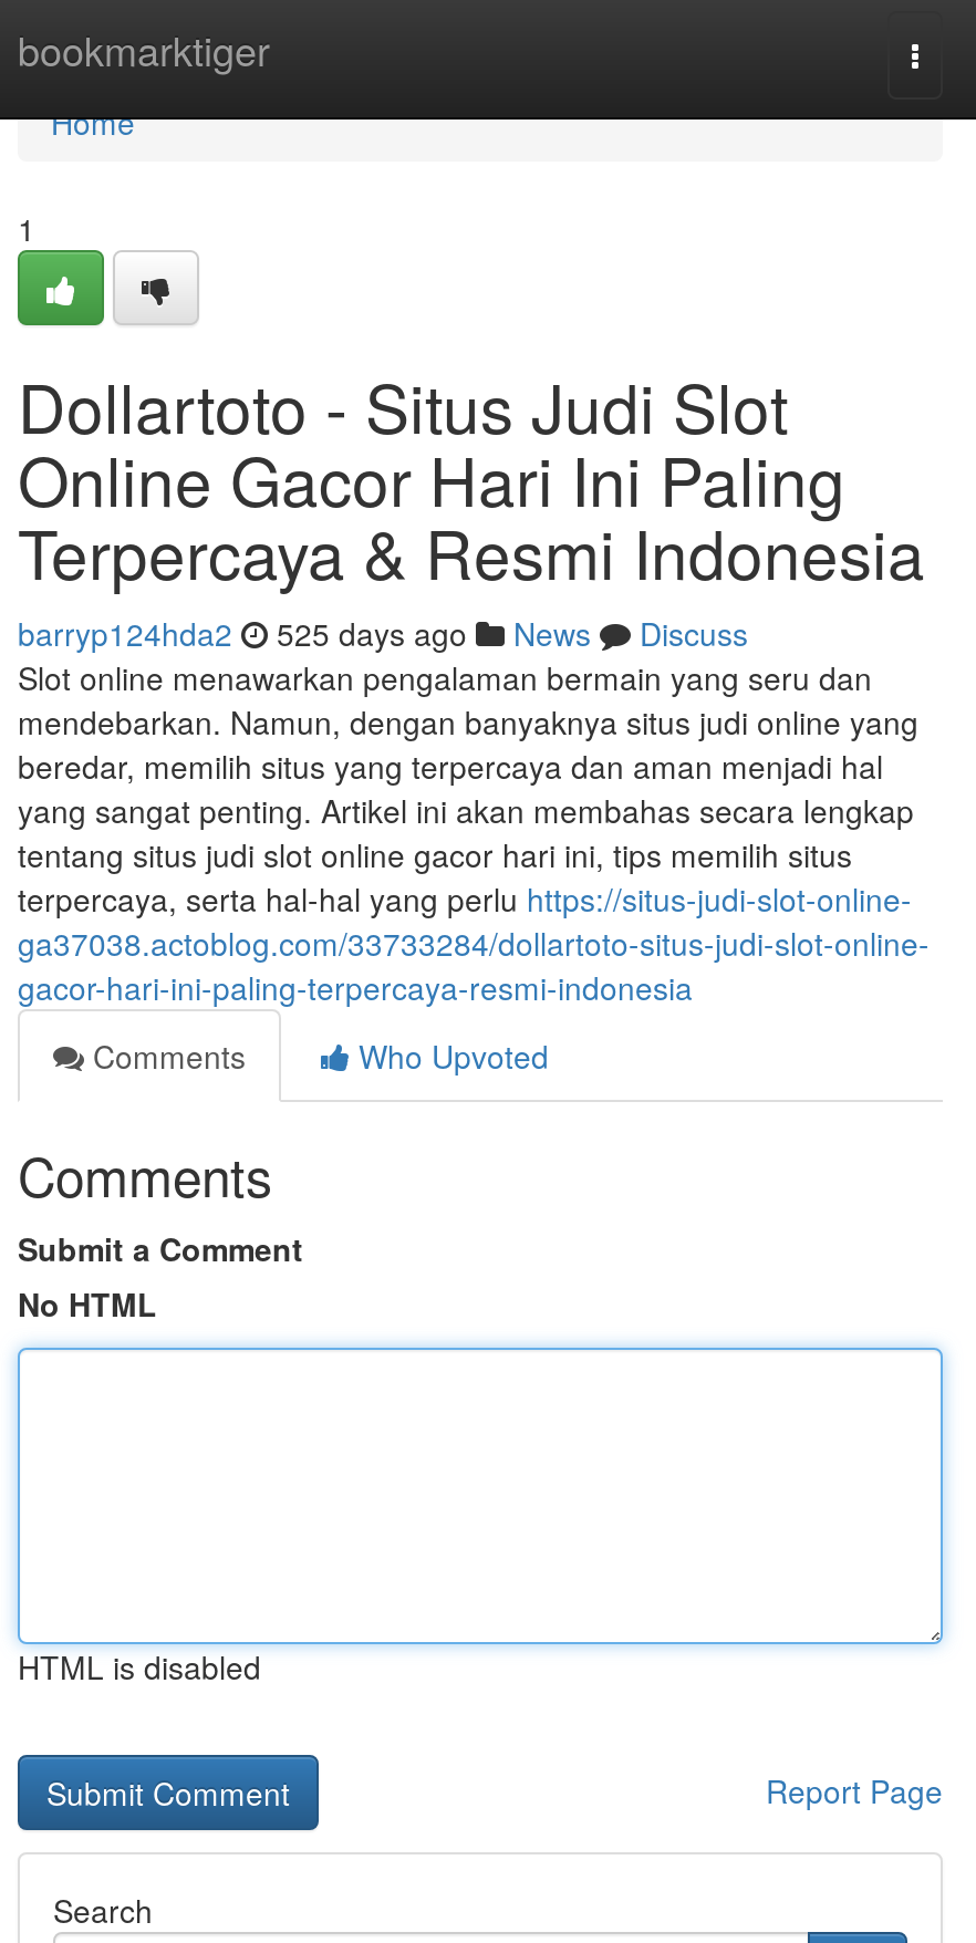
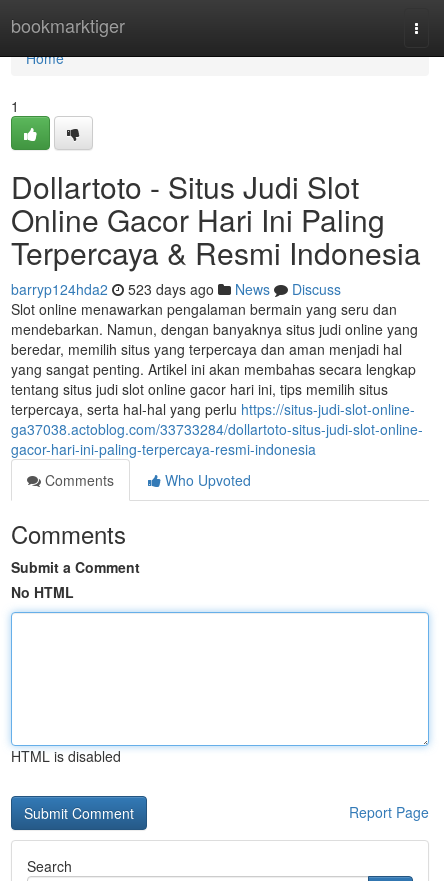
[18,611,748,655] barryp124hda2 525 days ago News Discuss -> [11,279,341,299] barryp124hda2 523 days ago News Discuss

